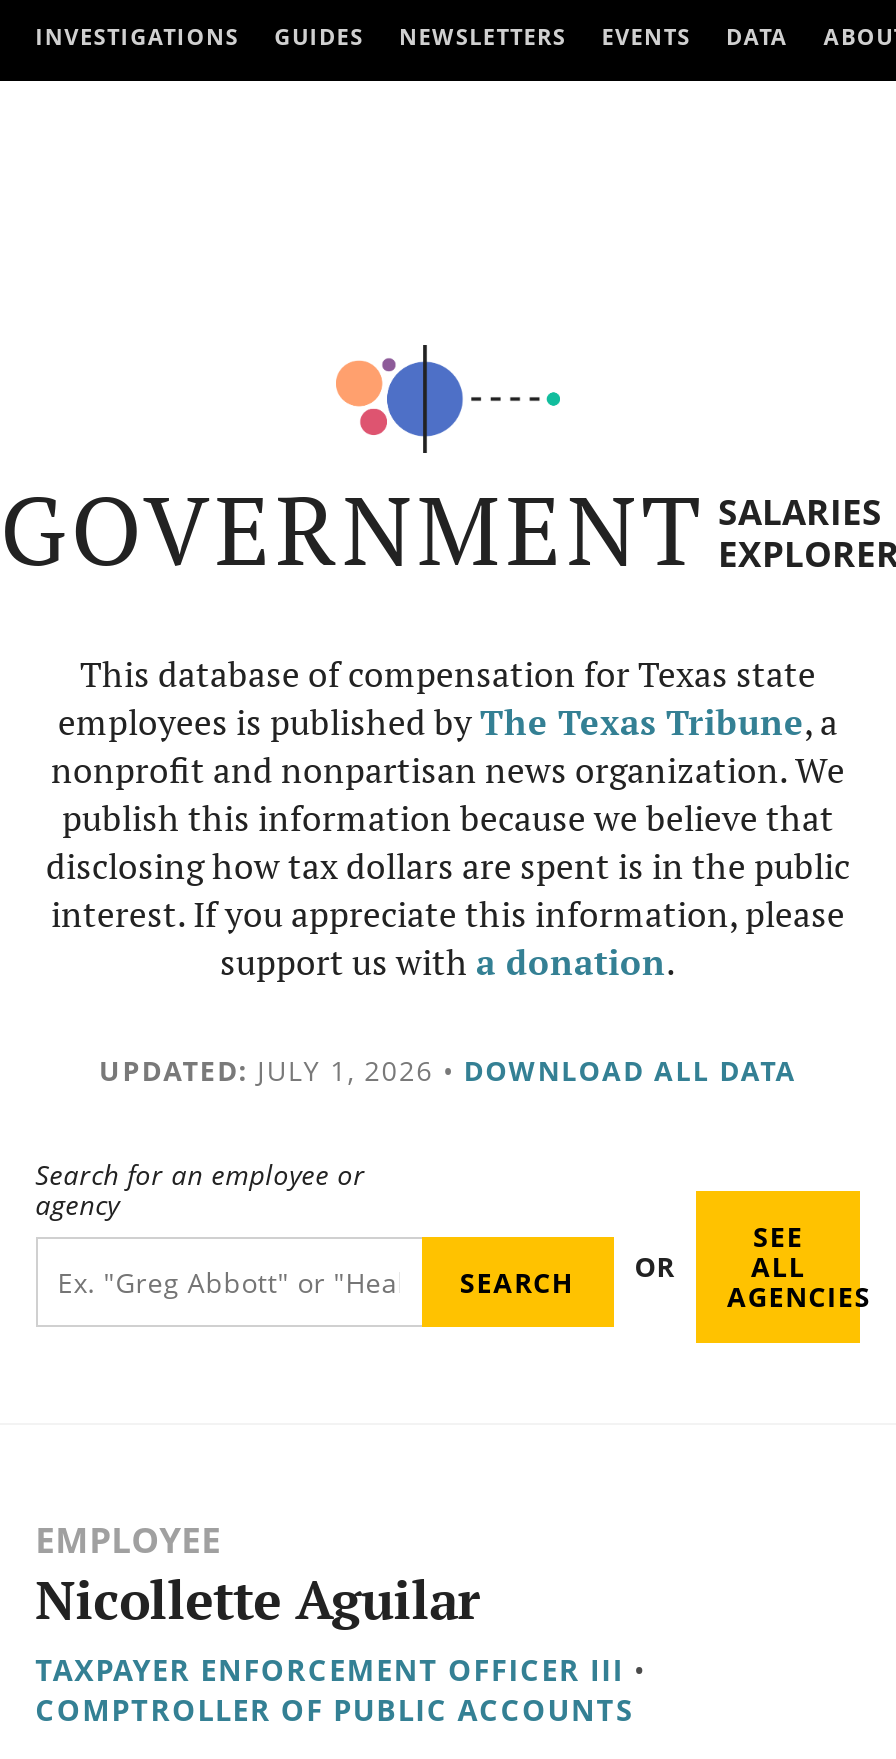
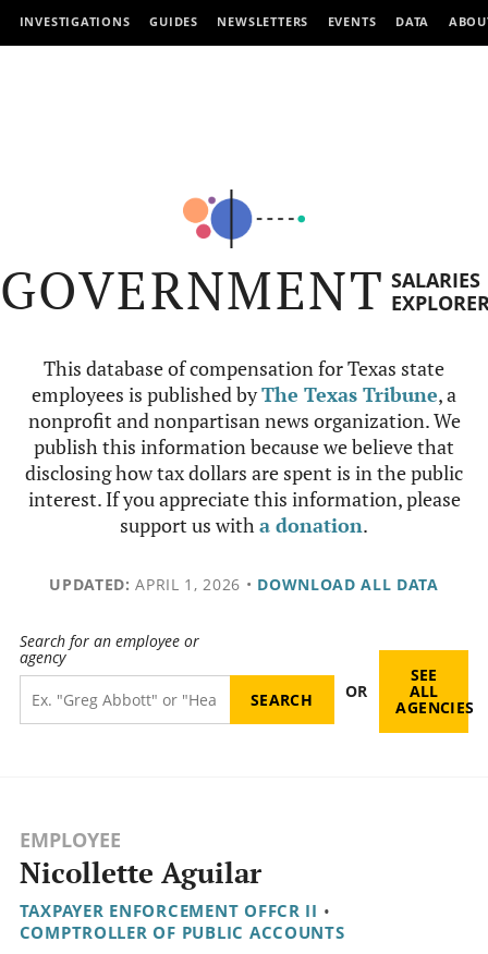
[99,1051,797,1089] UPDATED: JULY 1, 2026 • DOWNLOAD ALL DATA -> [49,574,439,595] UPDATED: APRIL 1, 2026 • DOWNLOAD ALL DATA
[35,1650,647,1690] TAXPAYER ENFORCEMENT OFFICER III • -> [19,900,331,922] TAXPAYER ENFORCEMENT OFFCR II •

